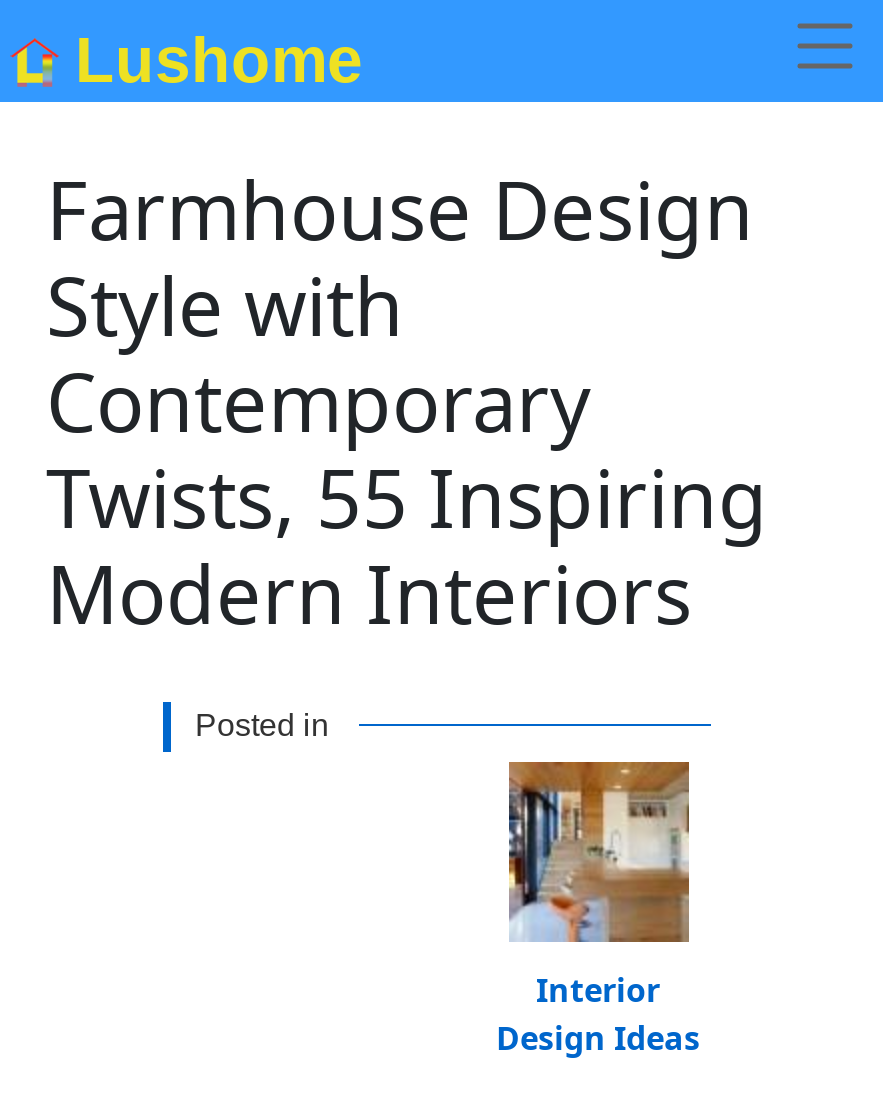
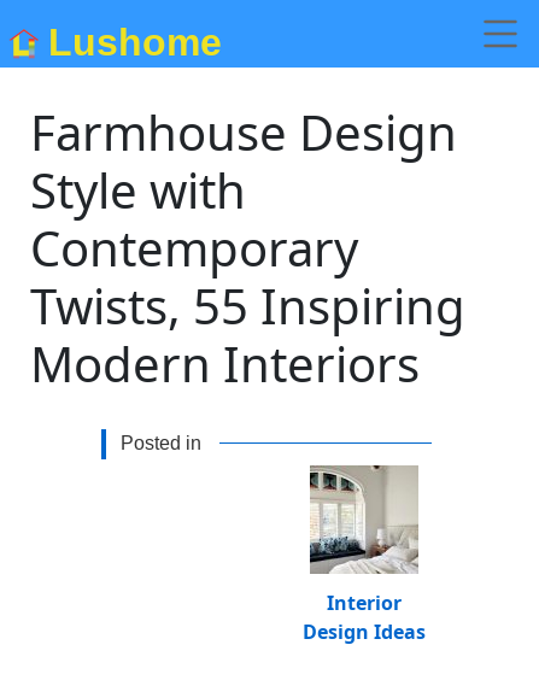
[507,760,689,944] [image] -> [309,464,418,574] [image]

